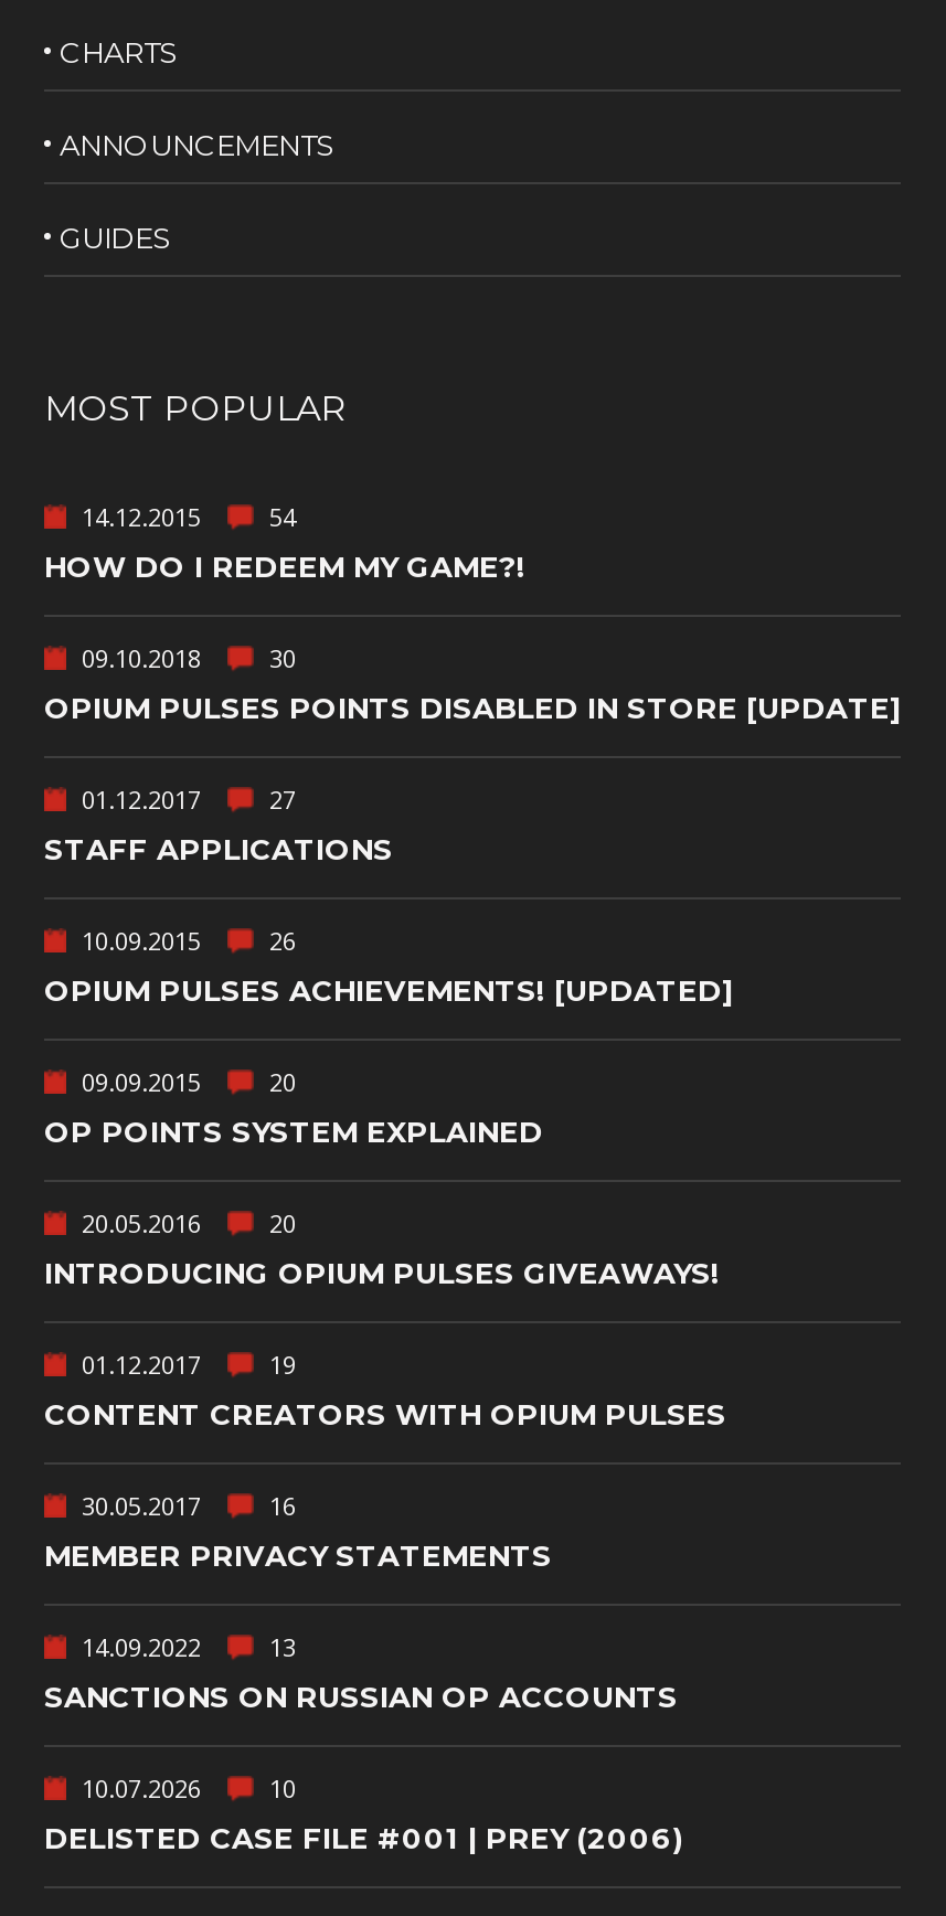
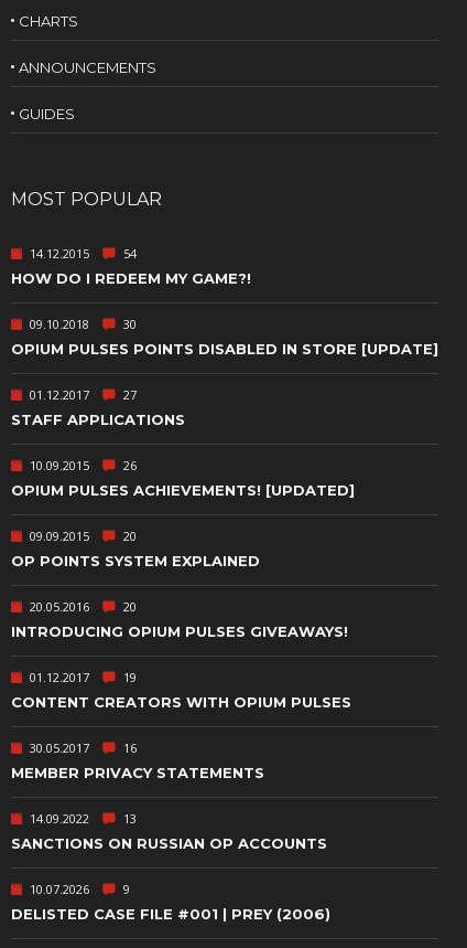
[269,1771,296,1804] 10 -> [123,880,130,897] 9

